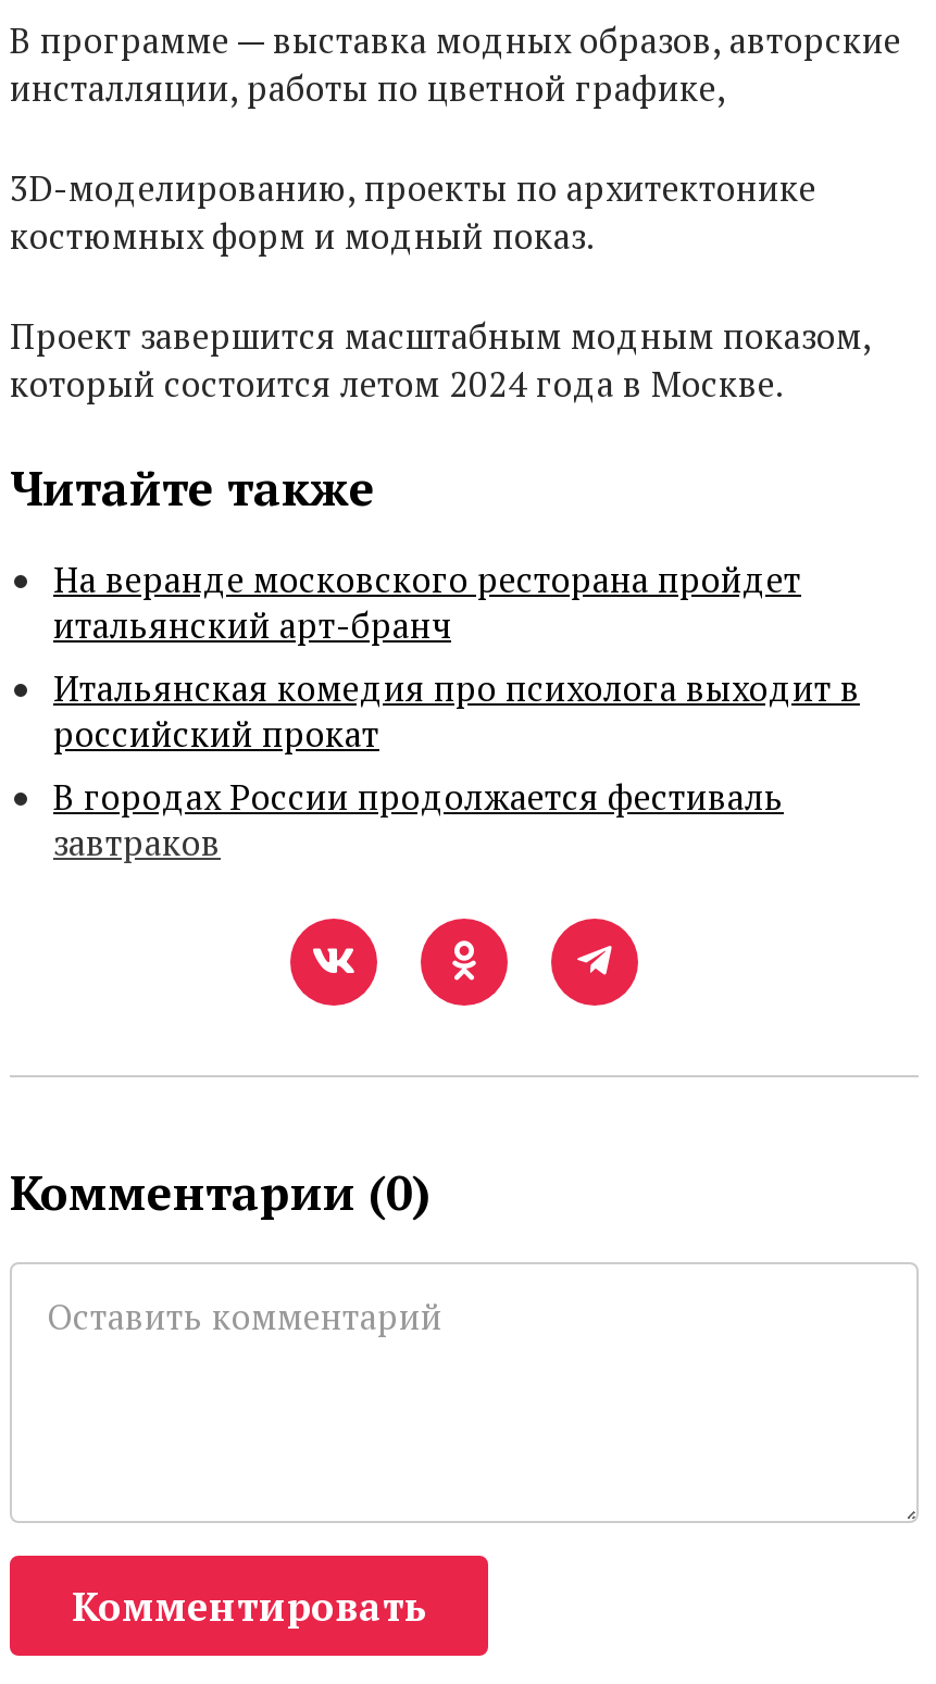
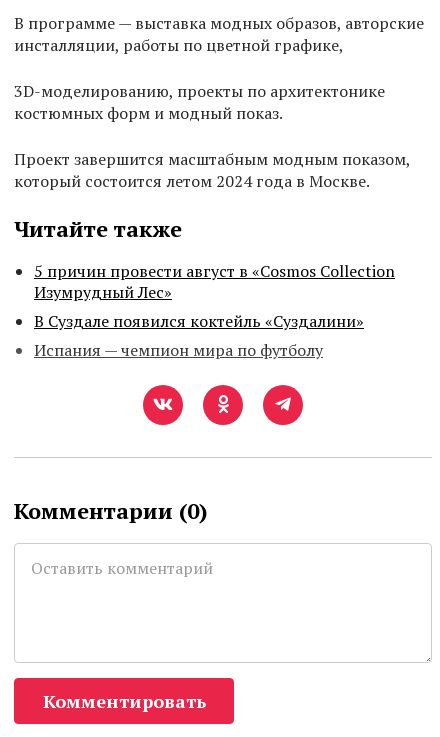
[53,556,860,867] На веранде московского ресторана пройдет | итальянский арт-бранч | Итальянская комедия про психолога выходит в | российский прокат | В городах России продолжается фестиваль | завтраков -> [34,260,395,361] 5 причин провести август в «Cosmos Collection | Изумрудный Лес» | В Суздале появился коктейль «Суздалини» | Испания — чемпион мира по футболу

